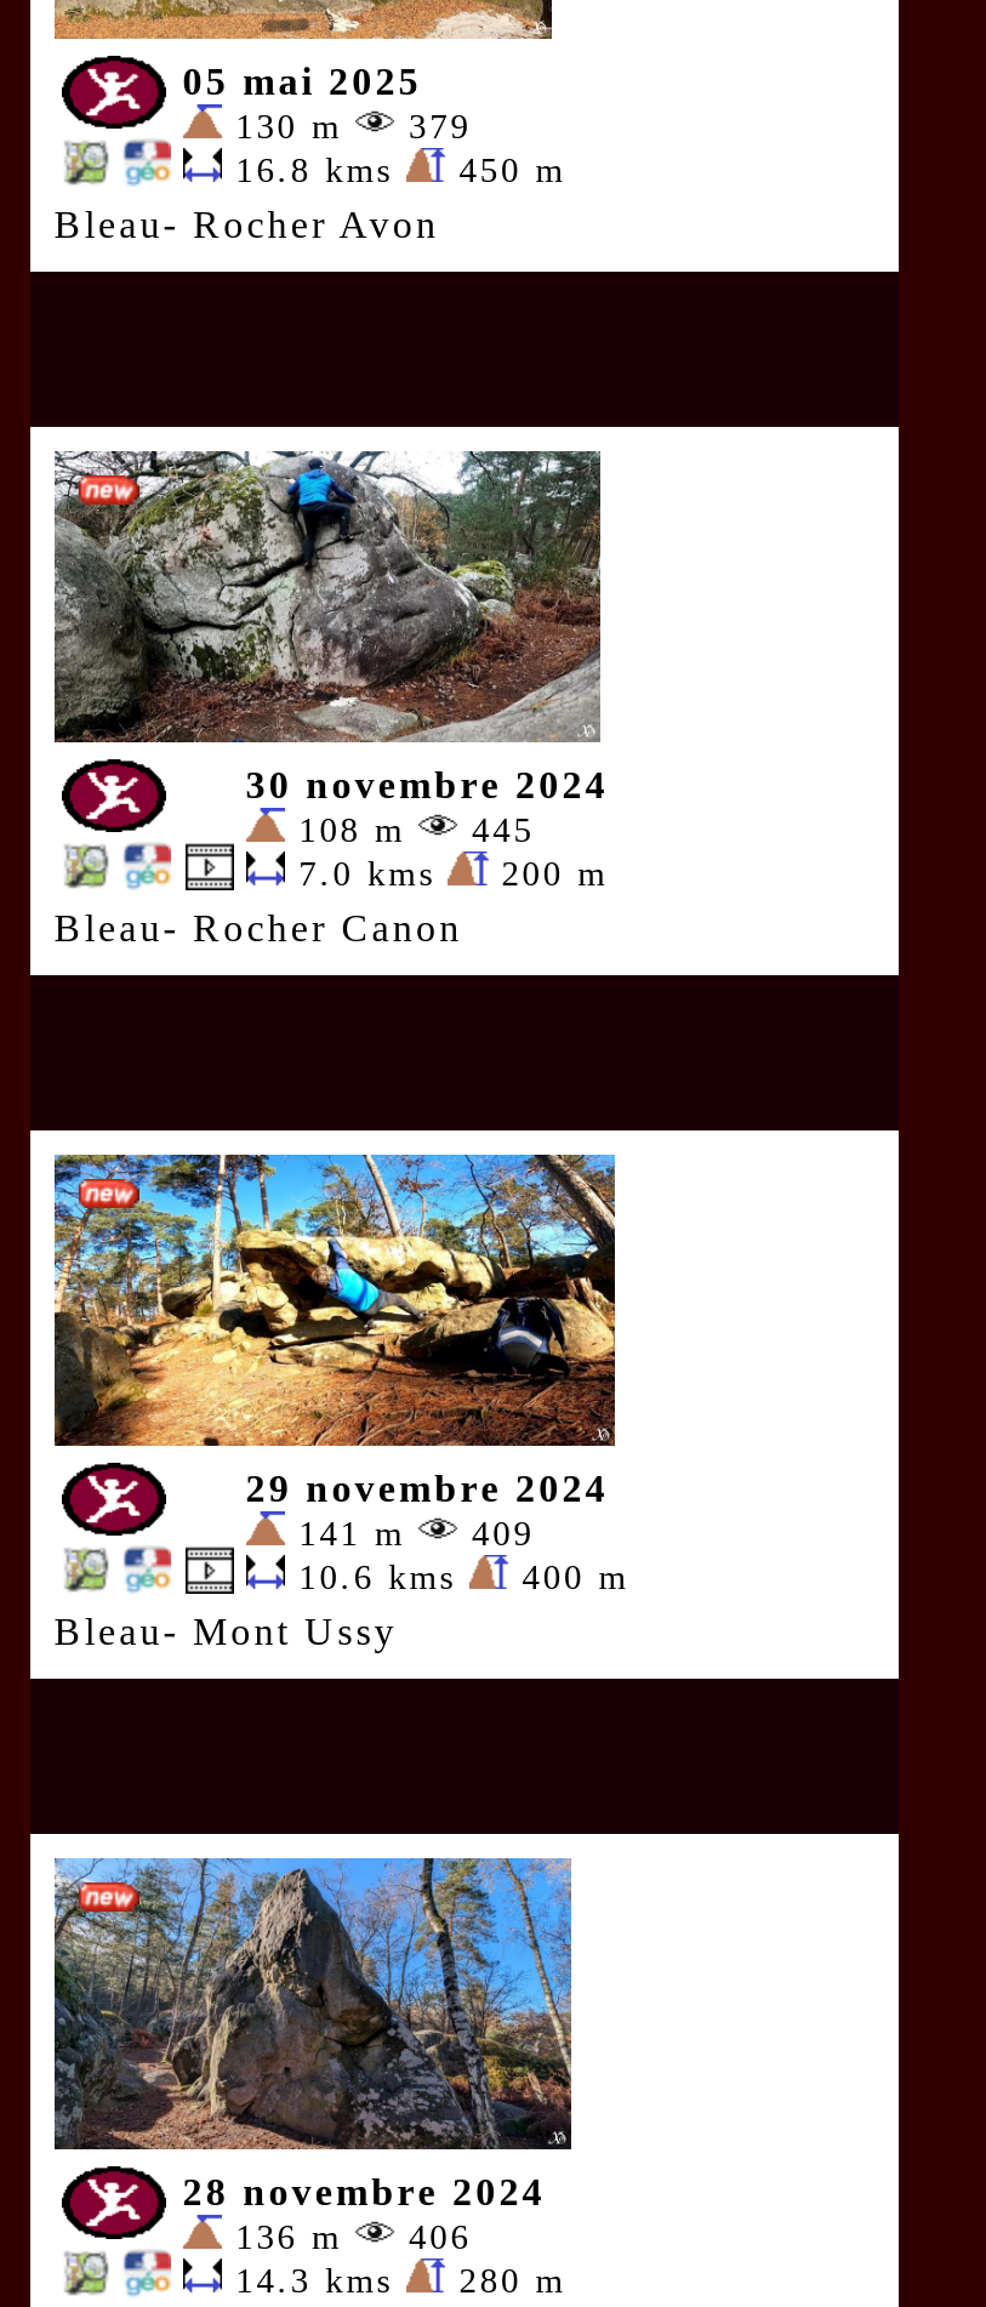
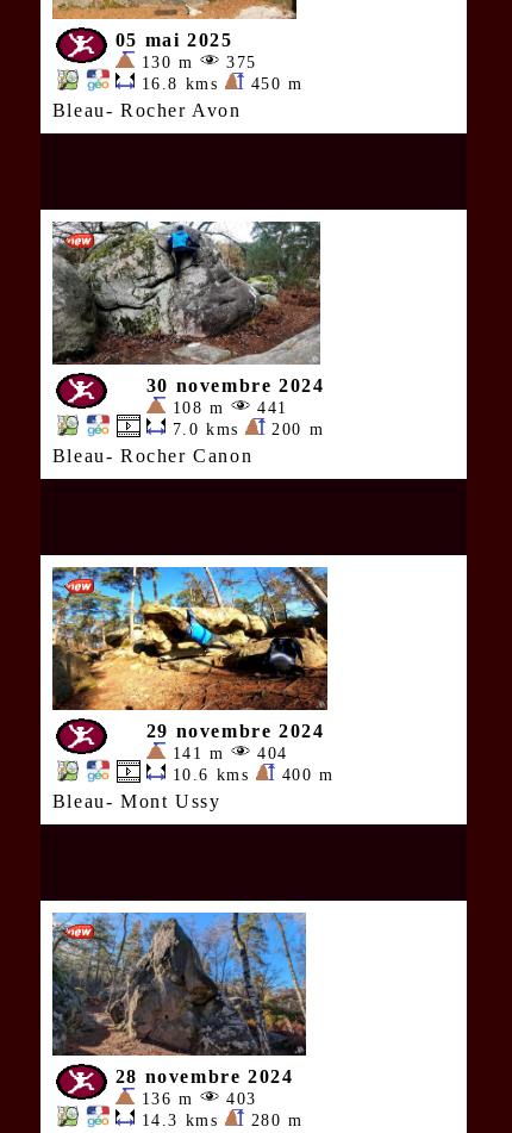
[222,107,471,146] 130 m 379 -> [135,52,257,71] 130 m 375
[285,810,534,849] 108 m 445 -> [166,398,288,417] 108 m 441
[285,1514,534,1553] 141 m 409 -> [166,743,288,762] 141 m 404
[222,2217,471,2256] 136 m 406 -> [135,1089,257,1108] 136 m 403

